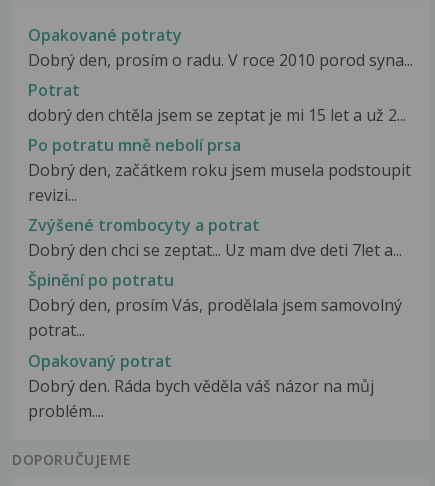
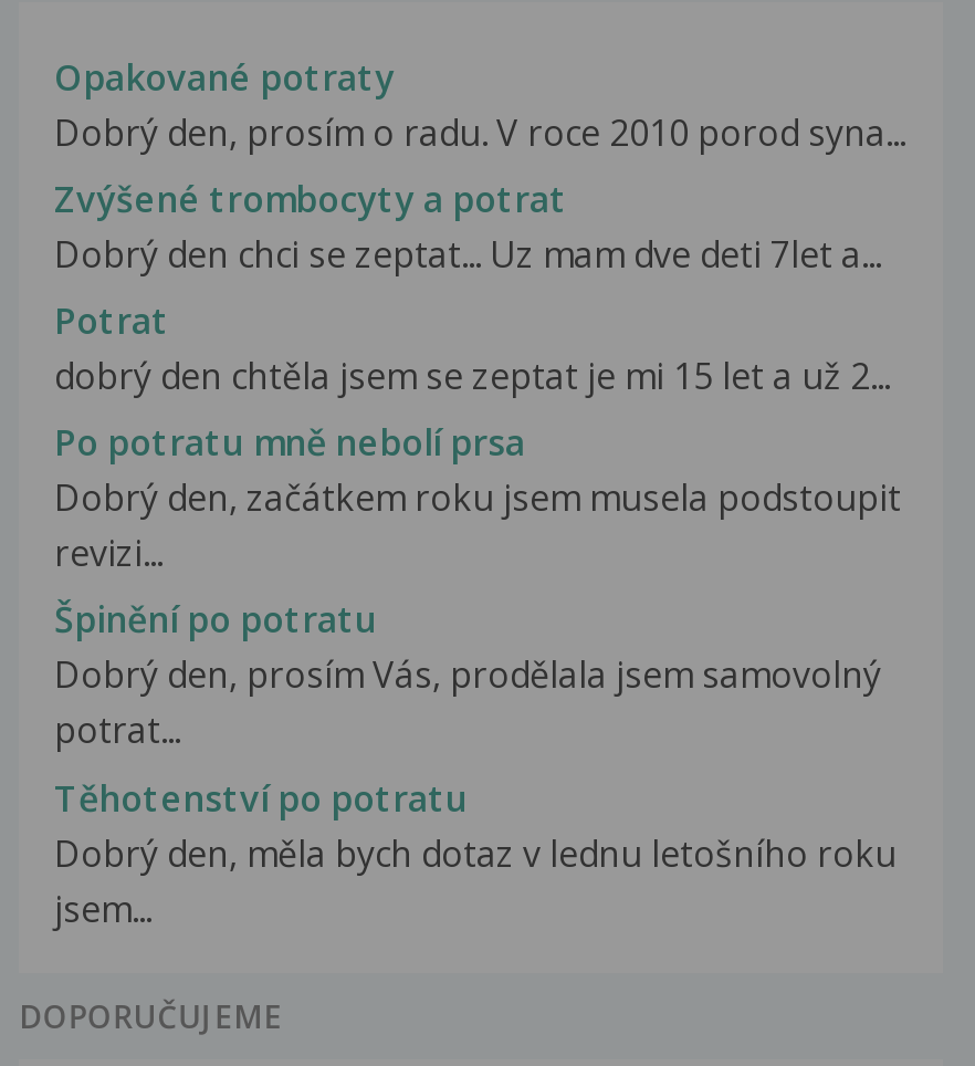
moved [28,79,411,206] -> [54,296,901,578]: Potrat | dobrý den chtěla jsem se zeptat je mi 15 let a už 2... | Po potratu mně nebolí prsa | Dobrý den, začátkem roku jsem musela podstoupit | revizi...
moved [28,214,402,261] -> [54,174,881,278]: Zvýšené trombocyty a potrat | Dobrý den chci se zeptat... Uz mam dve deti 7let a...
[28,349,374,421] Opakovaný potrat | Dobrý den. Ráda bych věděla váš názor na můj | problém.... -> [54,773,897,932] Těhotenství po potratu | Dobrý den, měla bych dotaz v lednu letošního roku | jsem...

